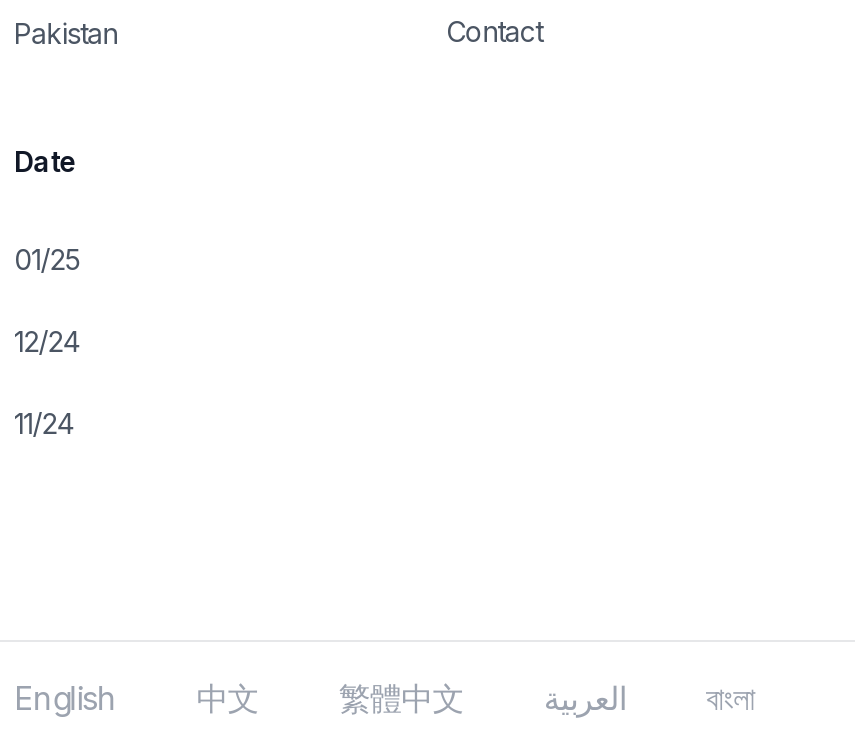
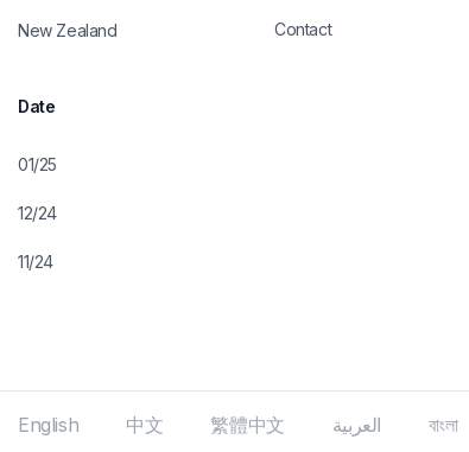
[14,16,118,50] Pakistan -> [18,20,117,40] New Zealand

